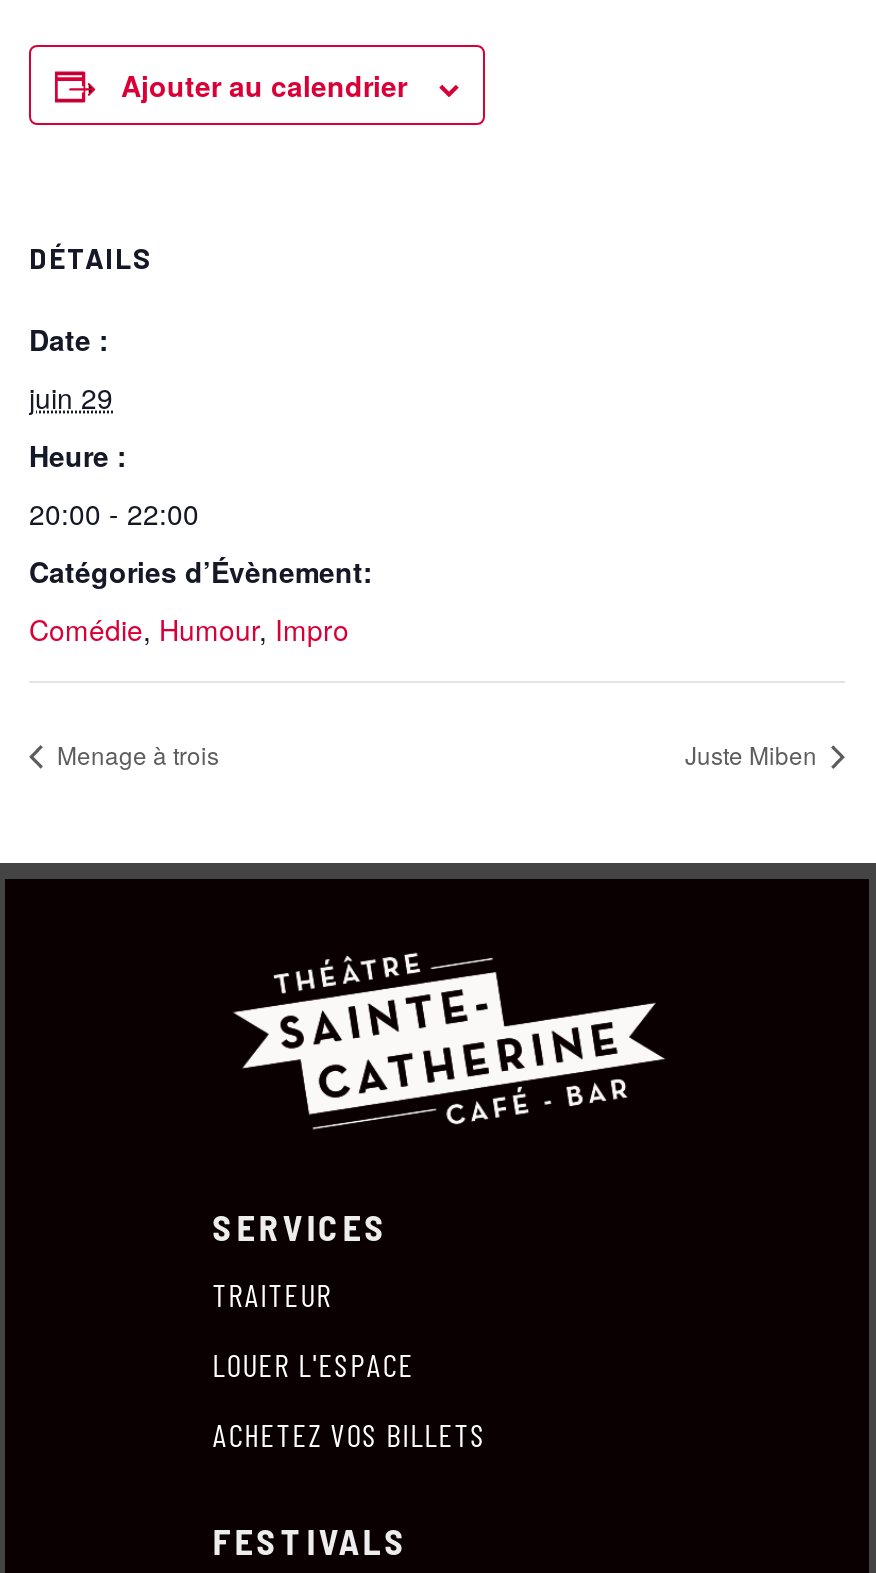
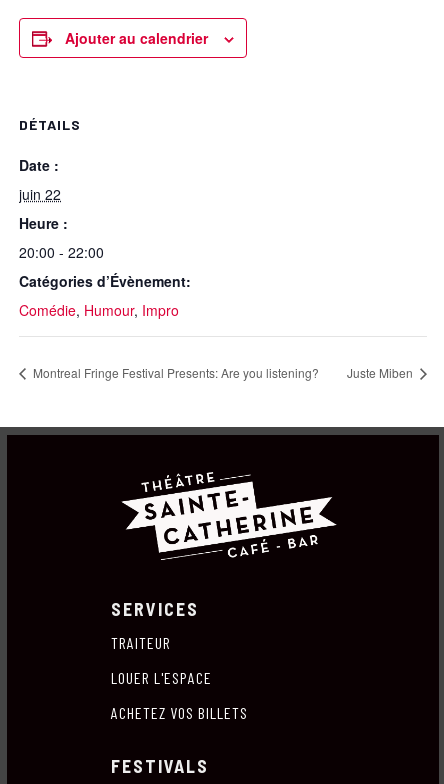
[29,378,113,418] juin 29 -> [19,184,61,204] juin 22
[51,738,219,772] Menage à trois -> [30,364,319,381] Montreal Fringe Festival Presents: Are you listening?

